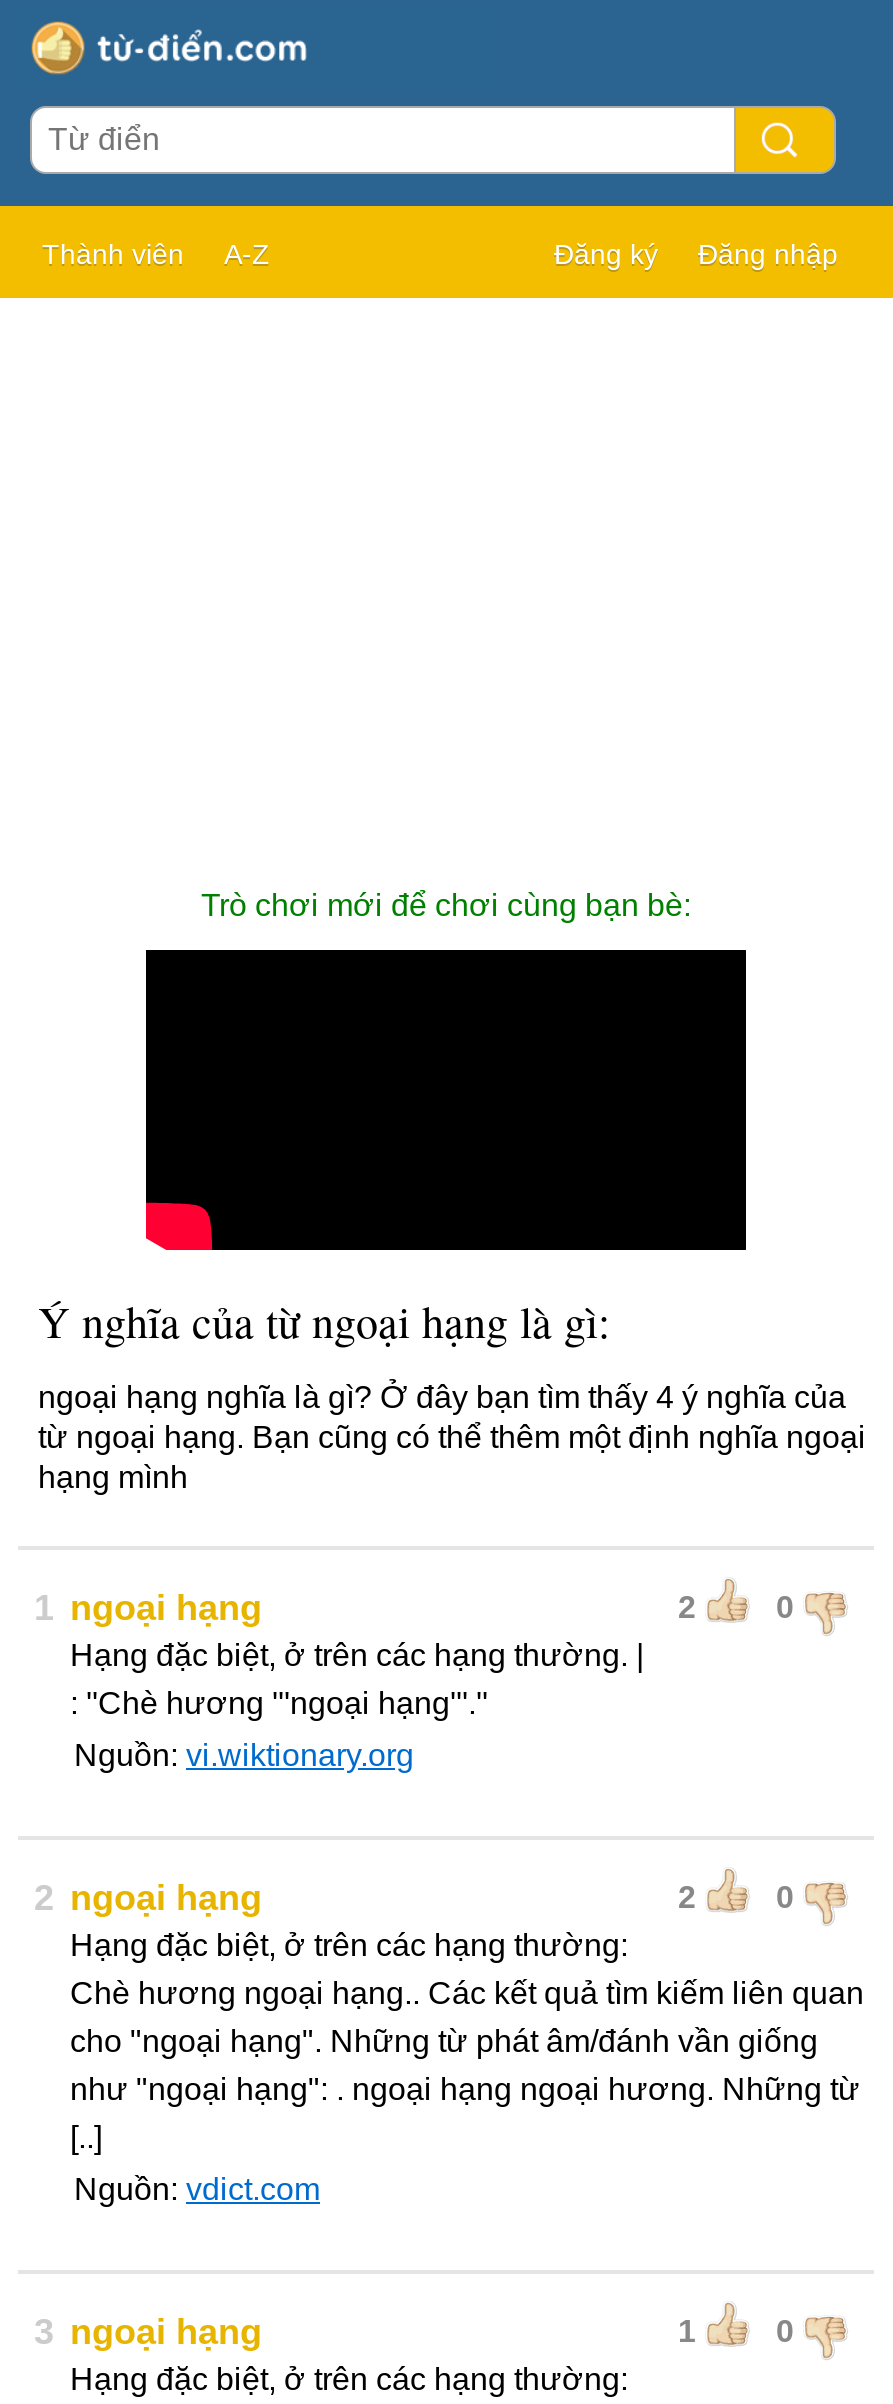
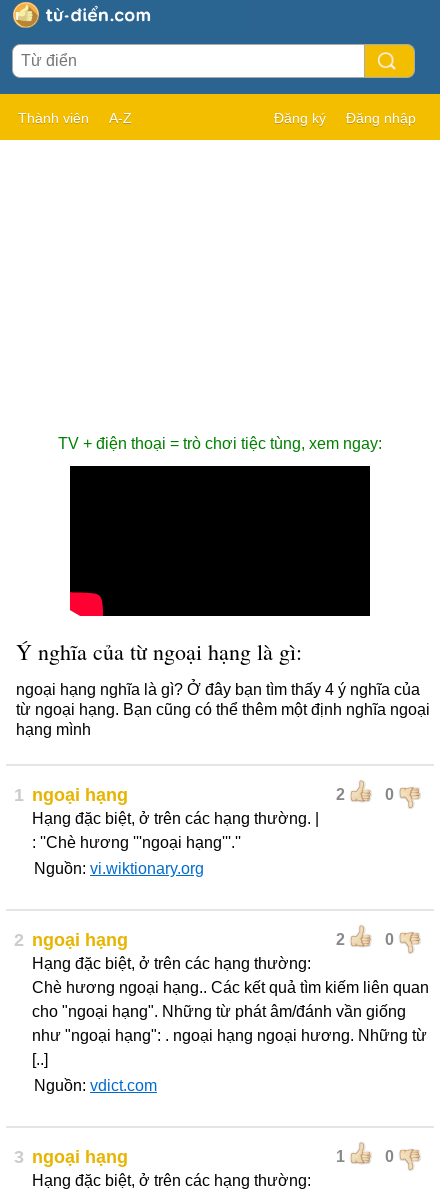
[201,888,691,922] Trò chơi mới để chơi cùng bạn bè: -> [58,435,382,452] TV + điện thoại = trò chơi tiệc tùng, xem ngay:

